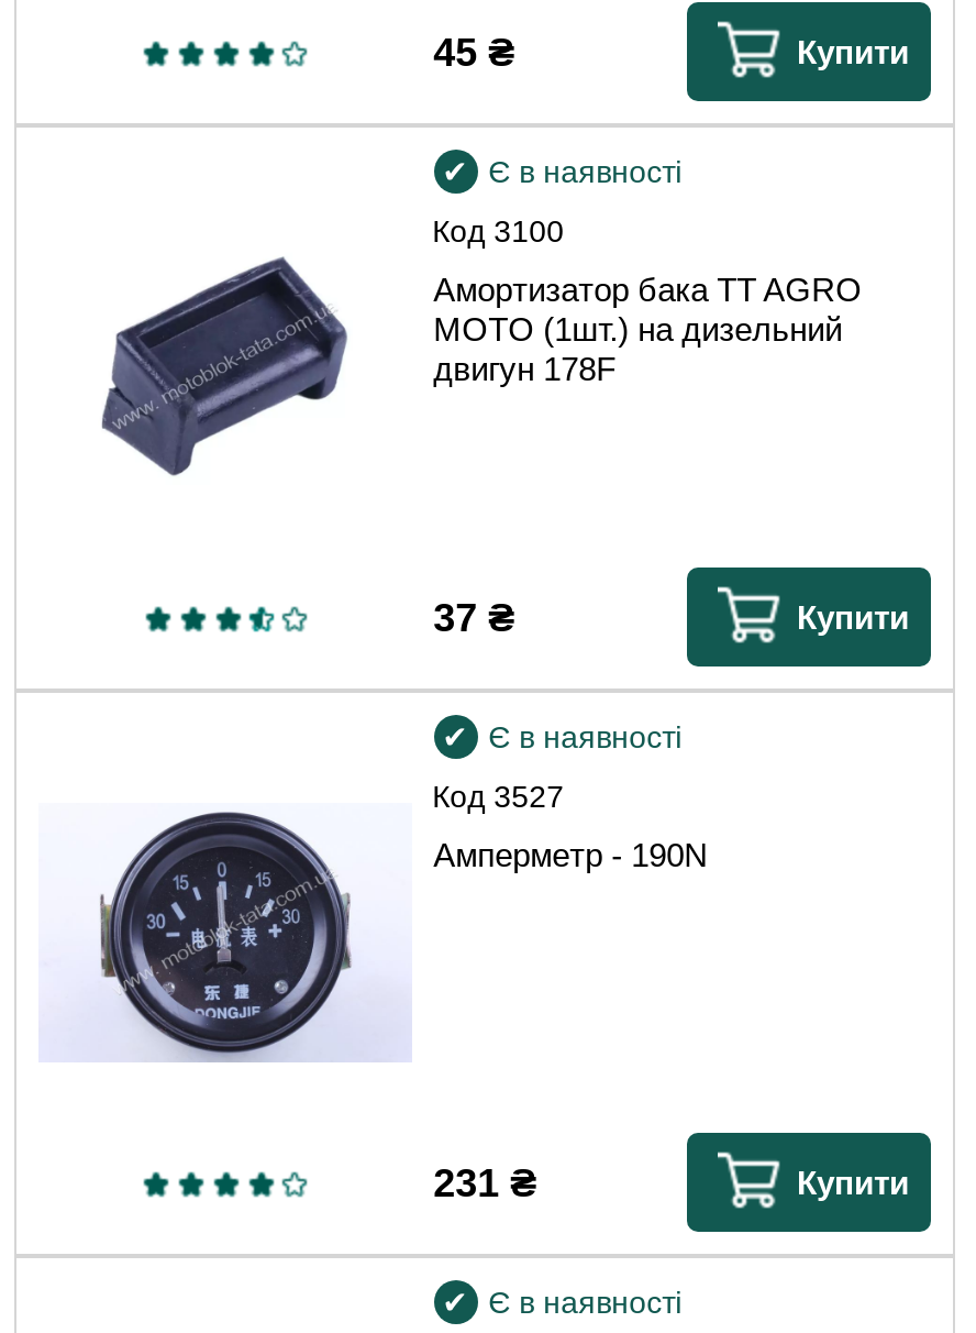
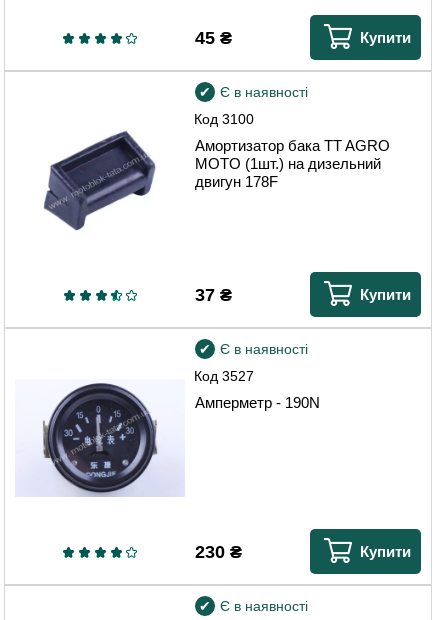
[433,1161,537,1205] 231 ₴ -> [195,542,242,562] 230 ₴

